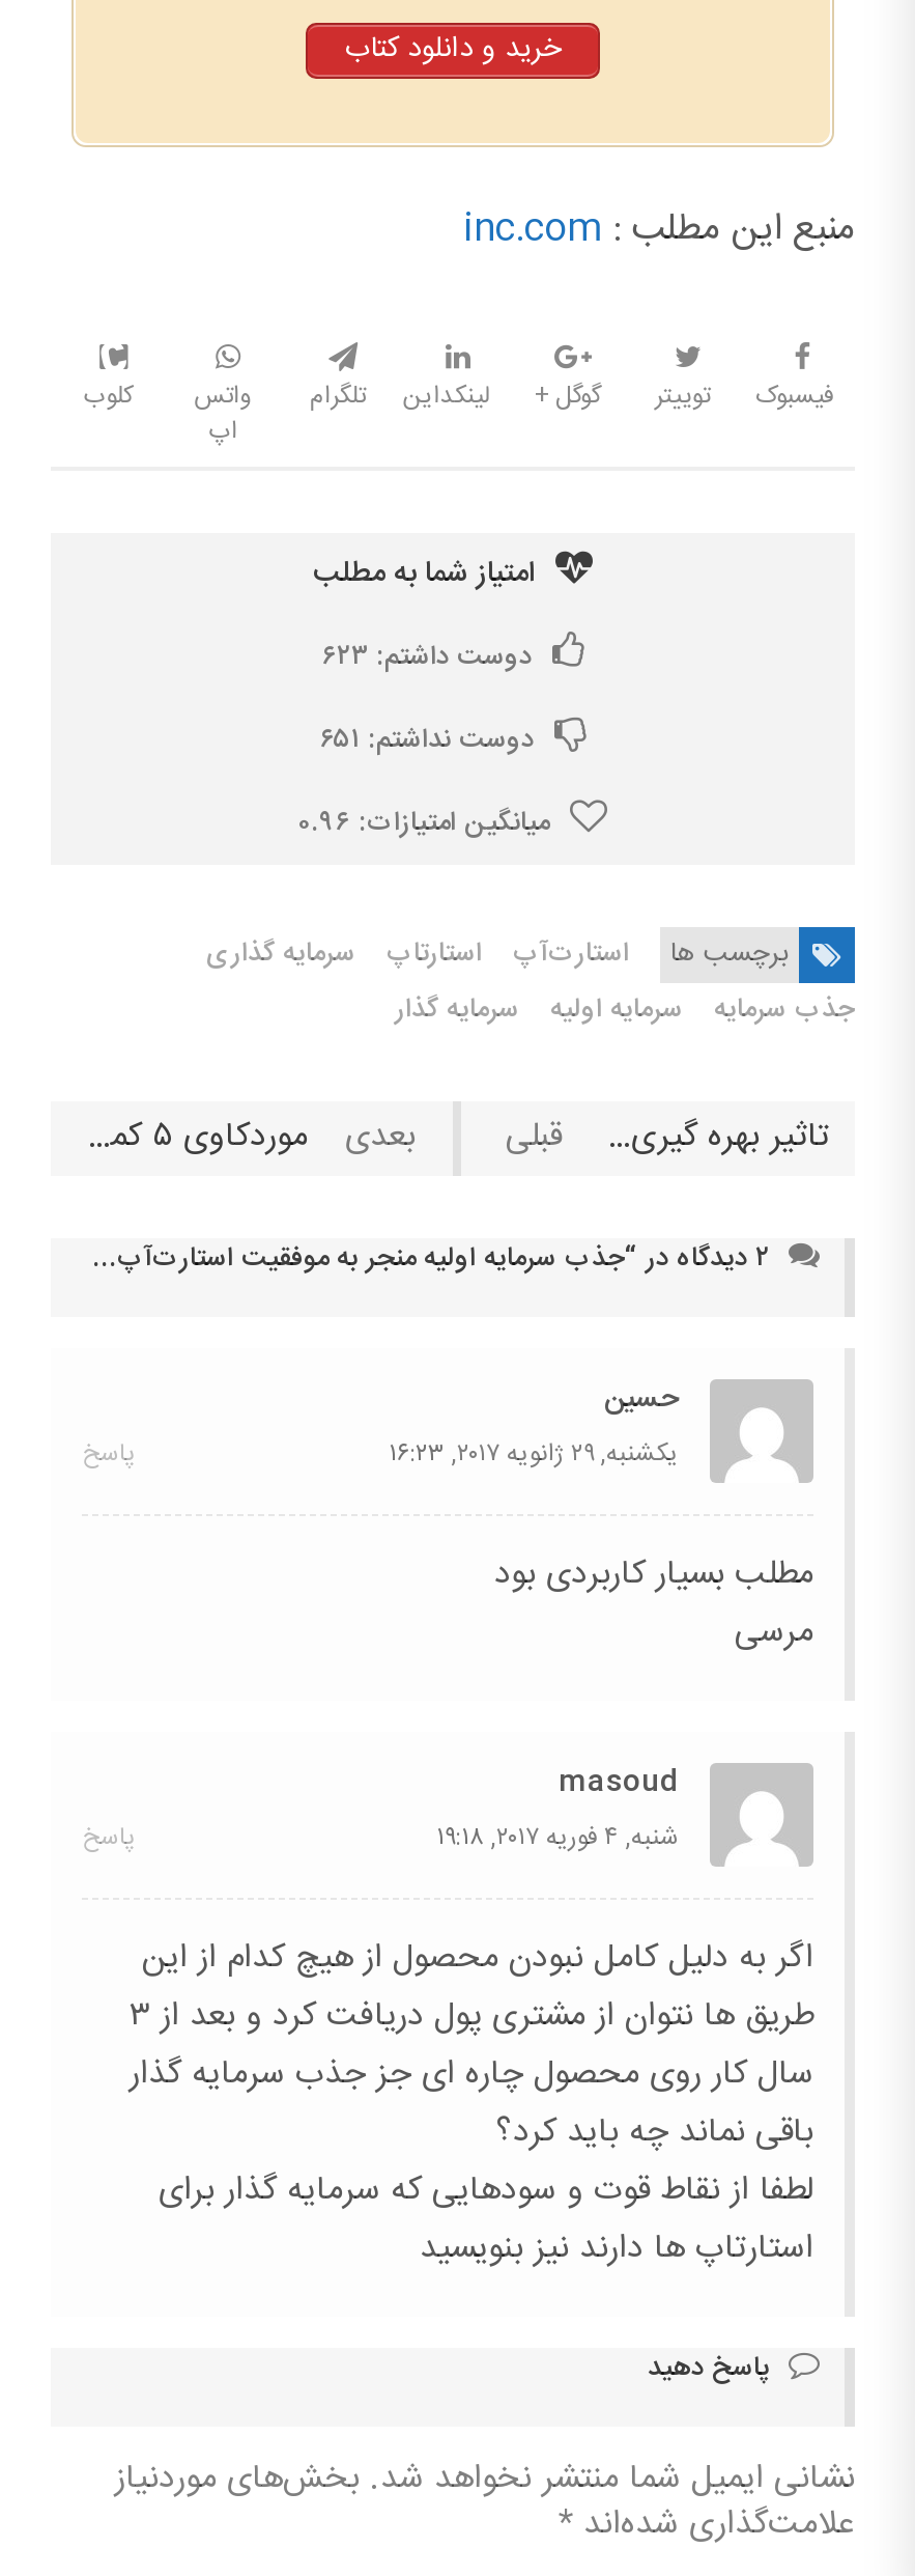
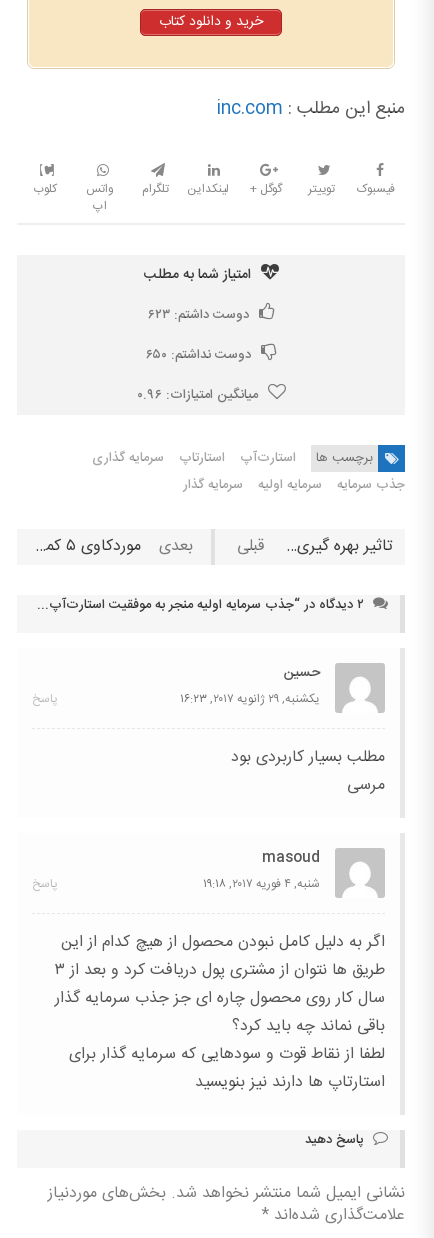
[320,717,534,763] دوست نداشتم: ۶۵۱ -> [146,344,251,366] دوست نداشتم: ۶۵۰

